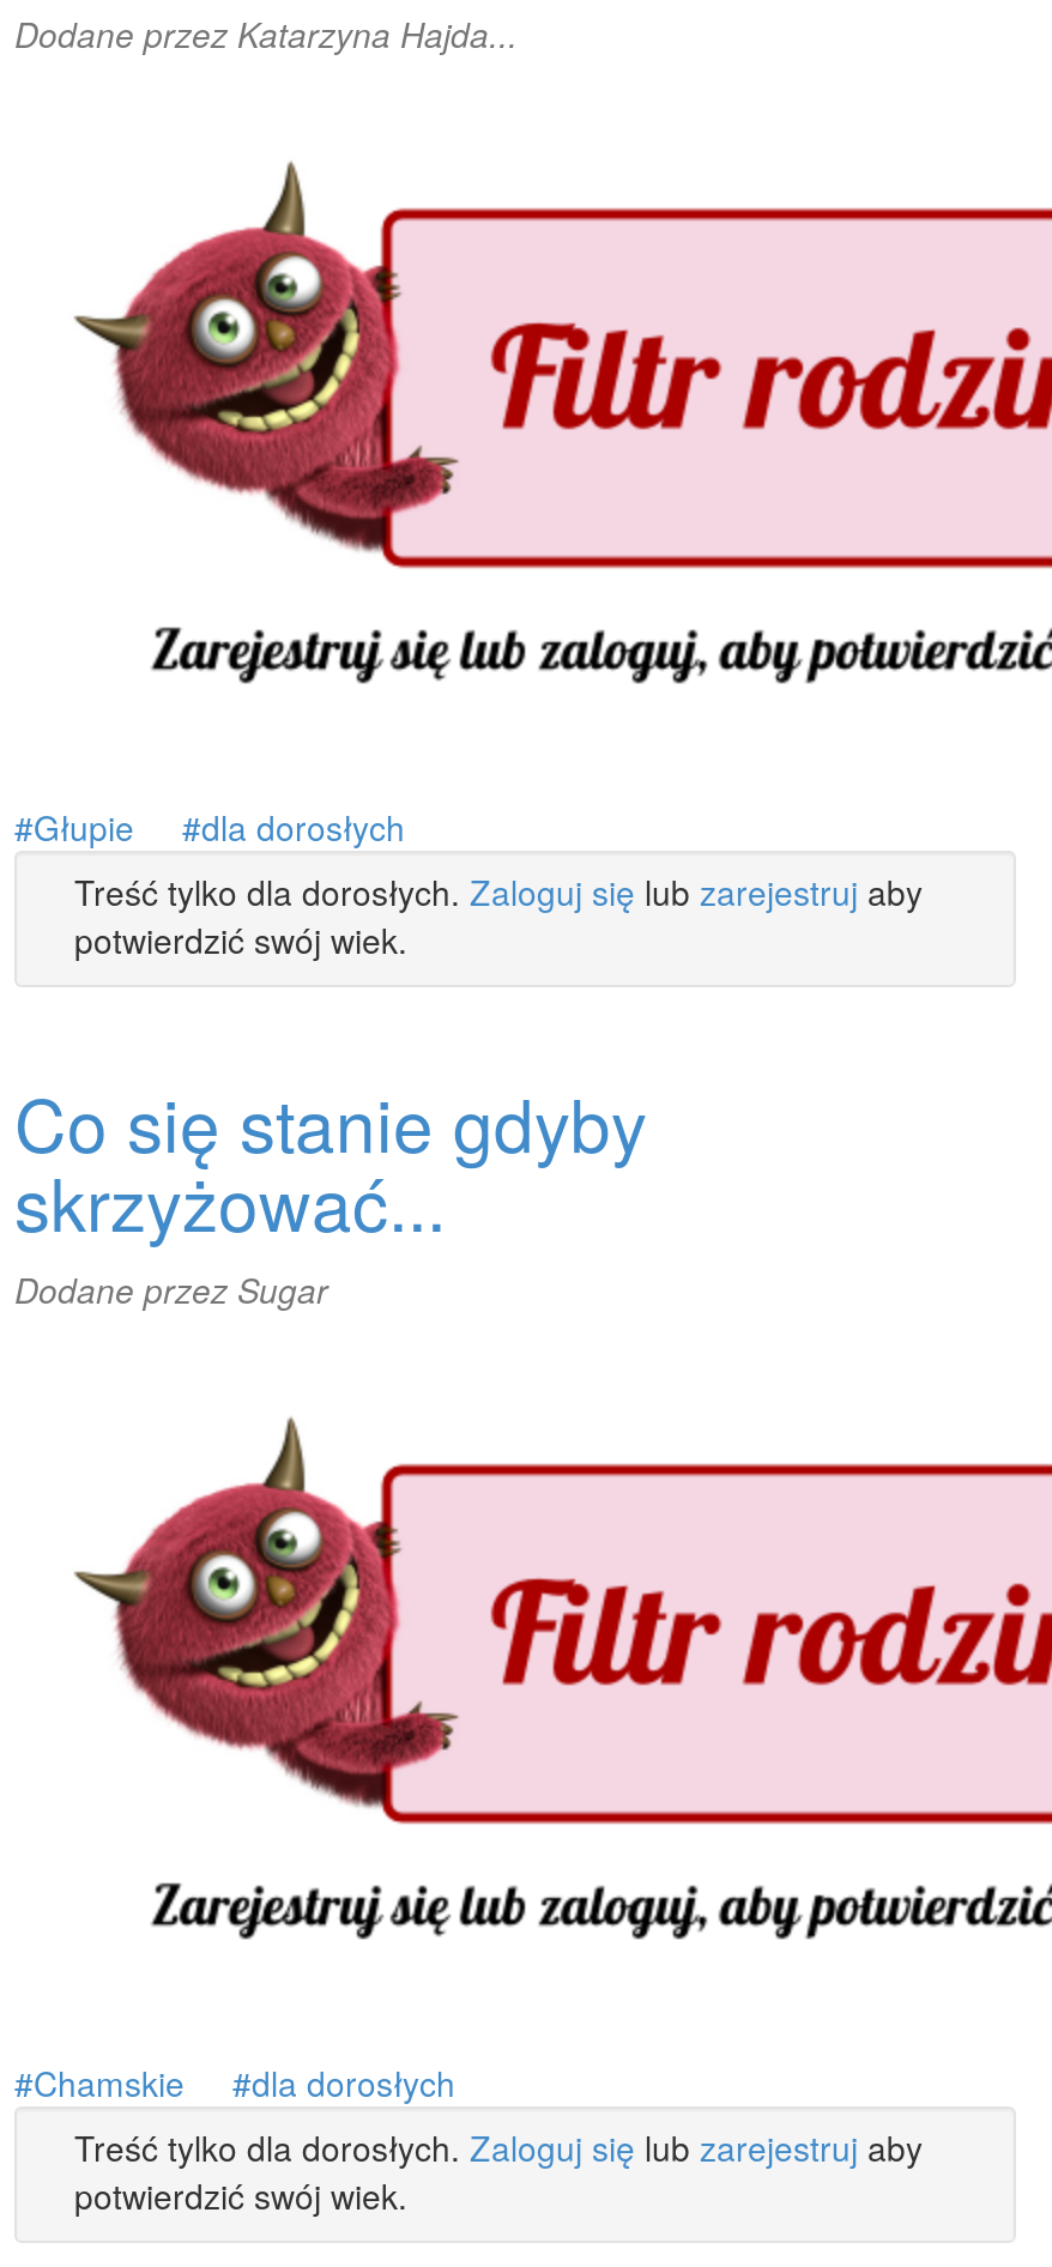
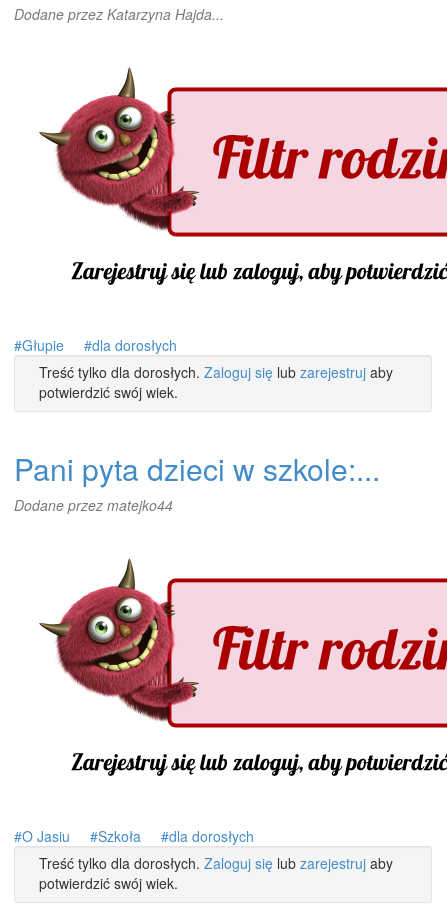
[14,1071,647,1313] Co się stanie gdyby | skrzyżować... | Dodane przez Sugar -> [14,447,380,515] Pani pyta dzieci w szkole:... | Dodane przez matejko44
[34,2058,185,2106] Chamskie -> [22,826,141,846] O Jasiu | Szkoła

